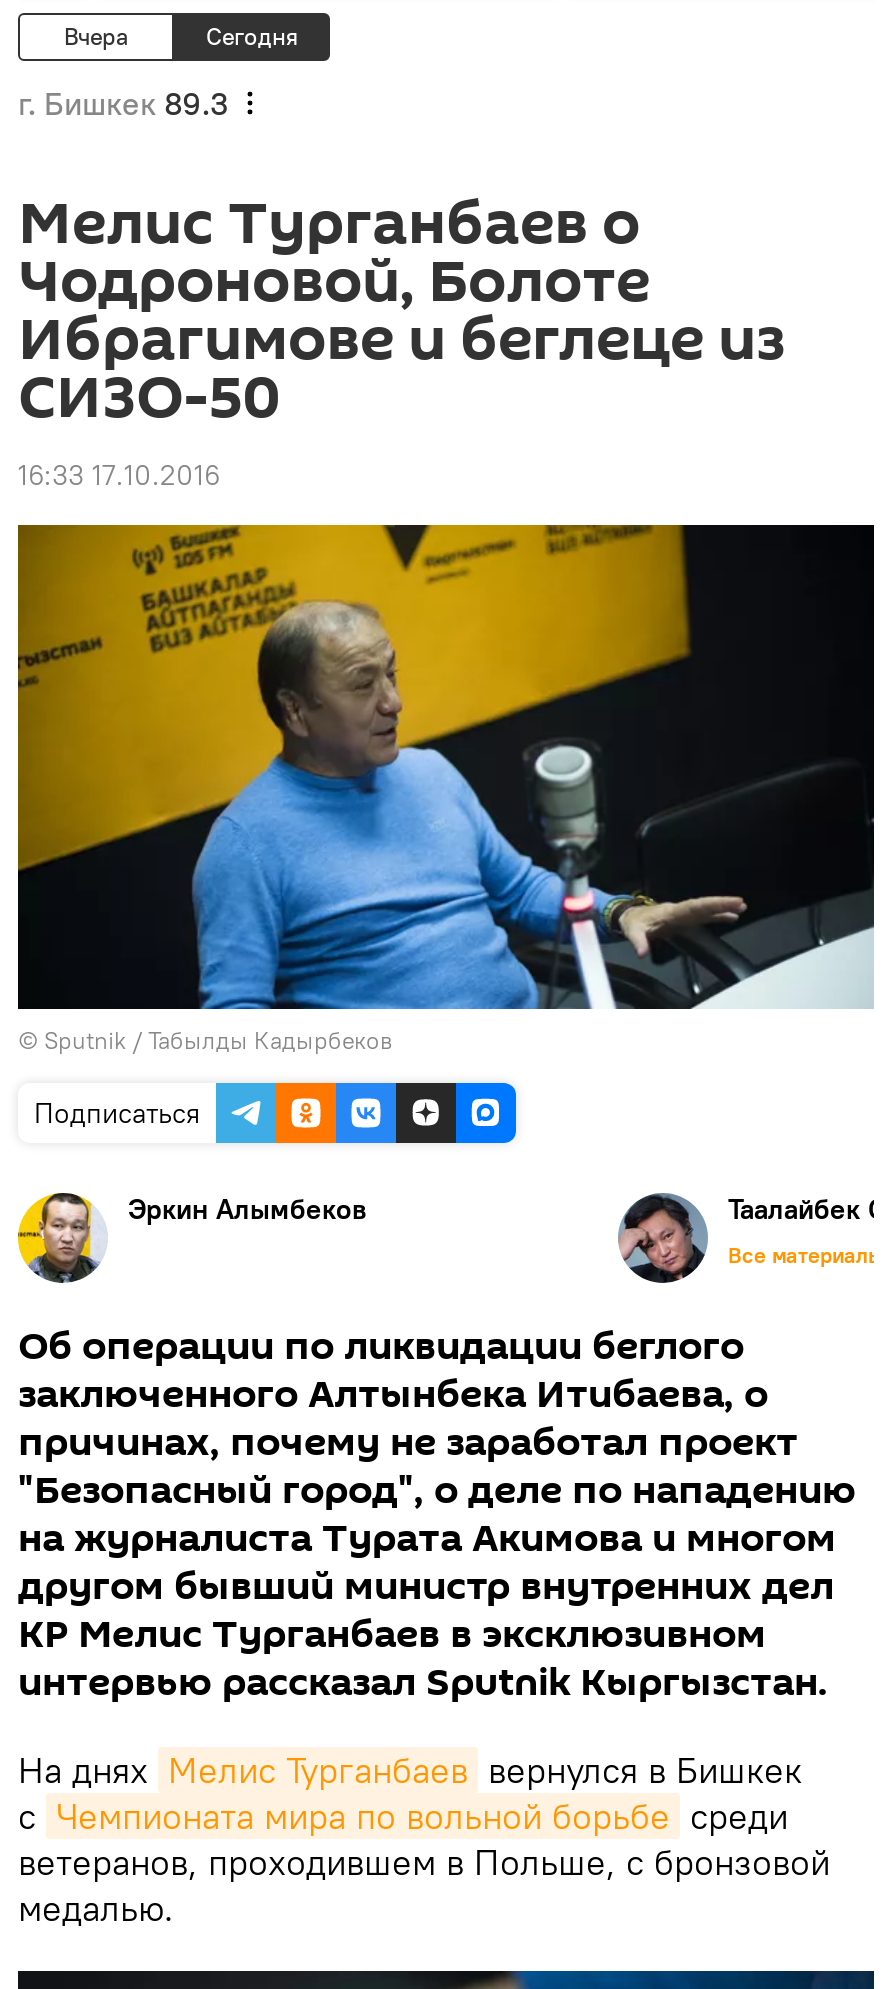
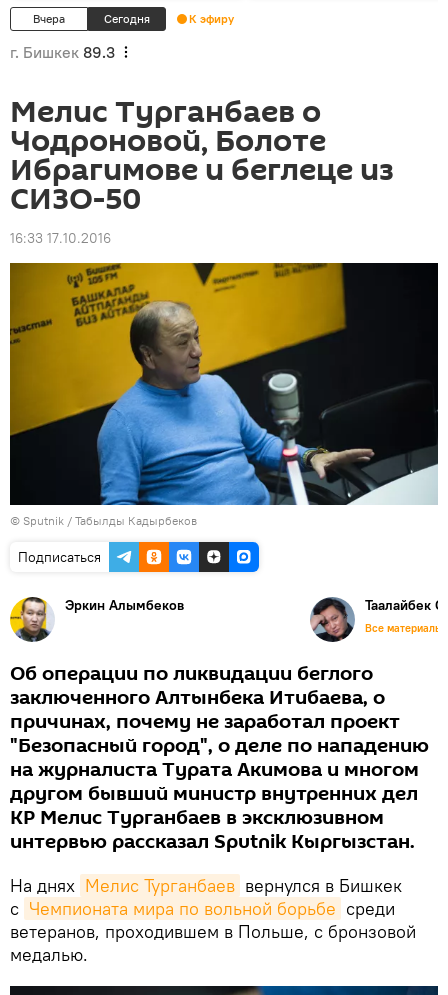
none -> [189,11,234,26] К эфиру

